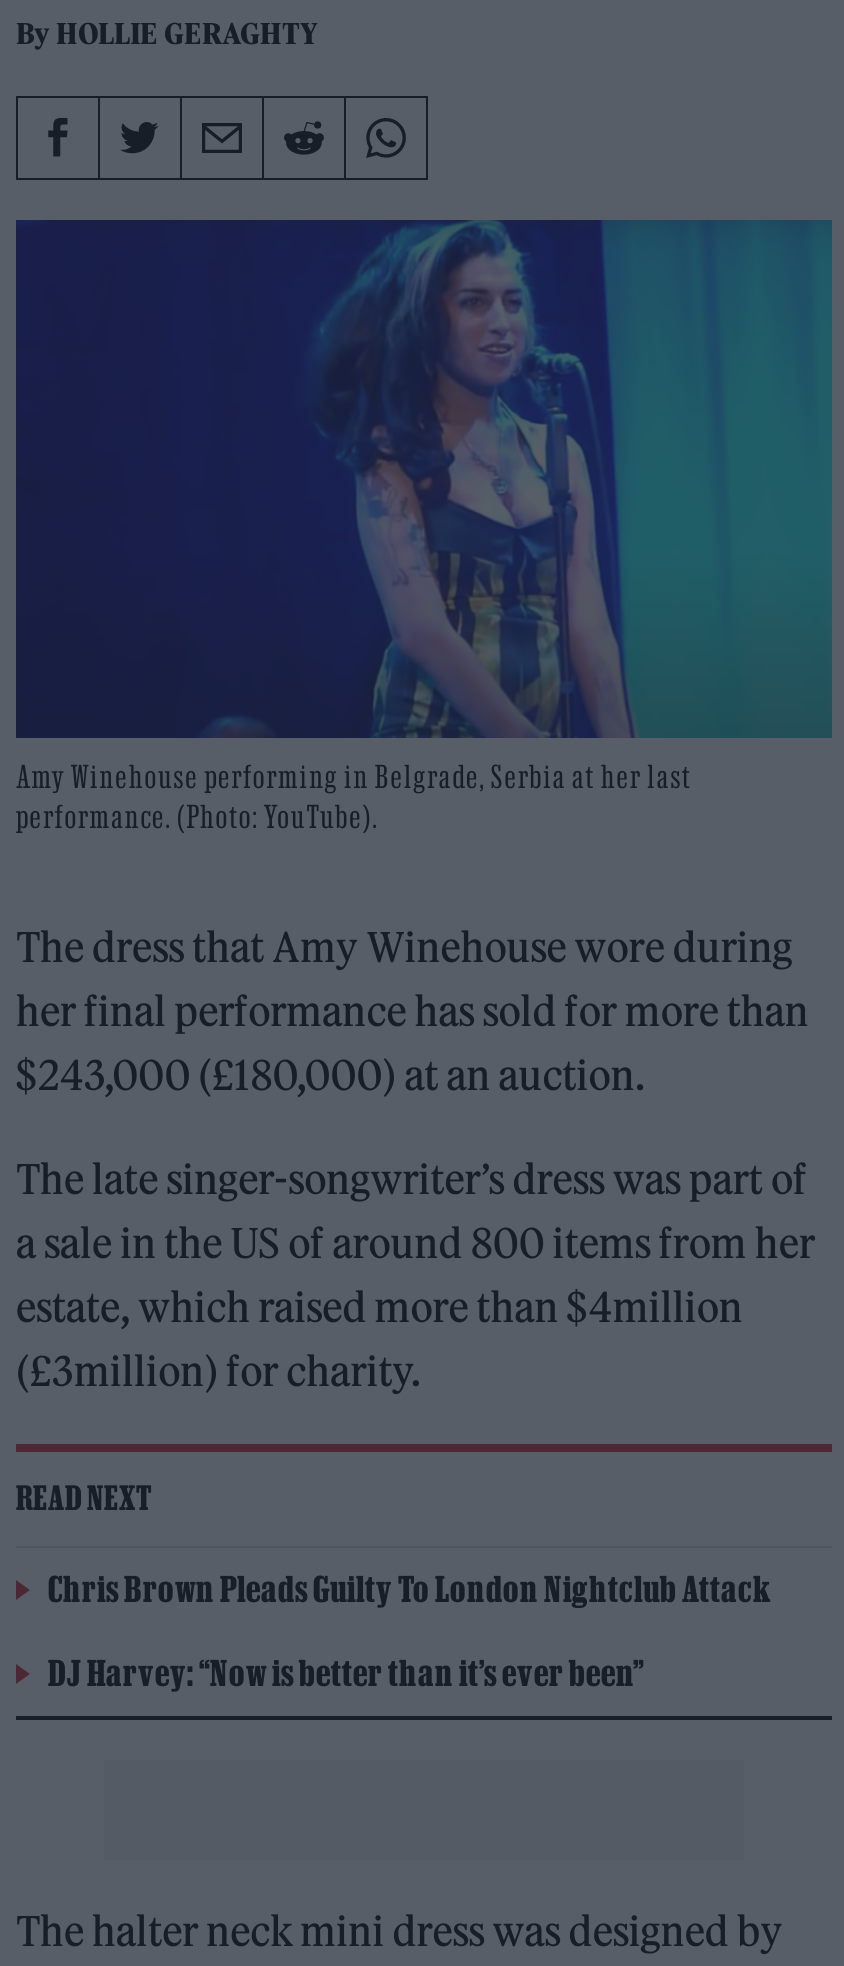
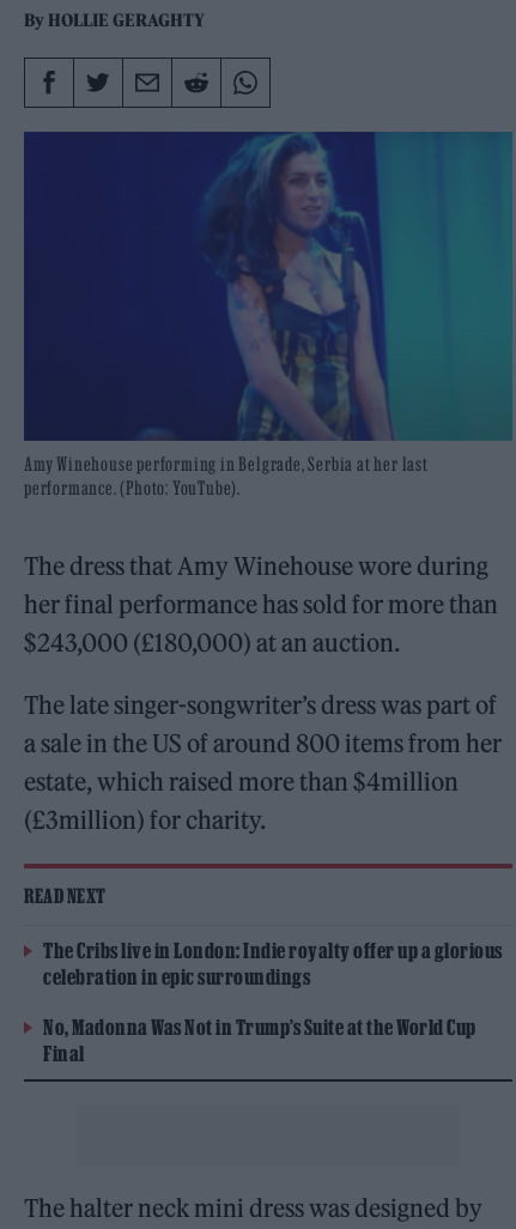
[48,1570,772,1608] Chris Brown Pleads Guilty To London Nightclub Attack -> [43,940,502,989] The Cribs live in London: Indie royalty offer up a glorious | celebration in epic surroundings
[48,1654,644,1692] DJ Harvey: “Now is better than it’s ever been” -> [43,1016,476,1065] No, Madonna Was Not in Trump’s Suite at the World Cup | Final

